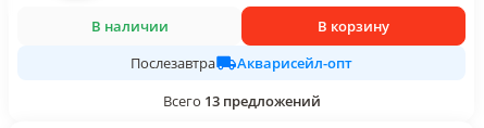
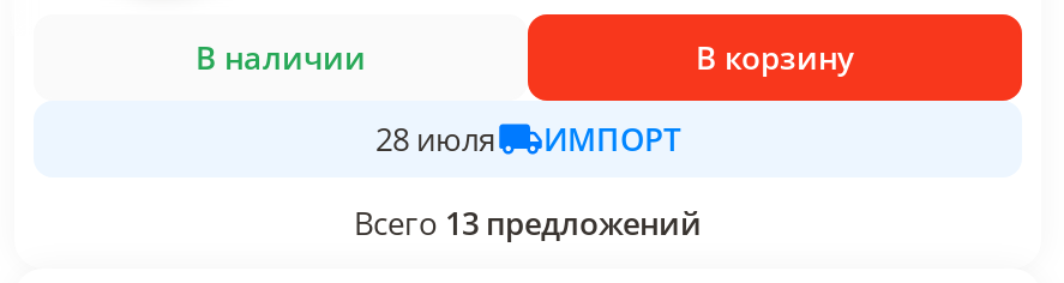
[131,53,352,73] Послезавтра | Акварисейл-опт -> [375,116,680,161] 28 июля | ИМПОРТ

